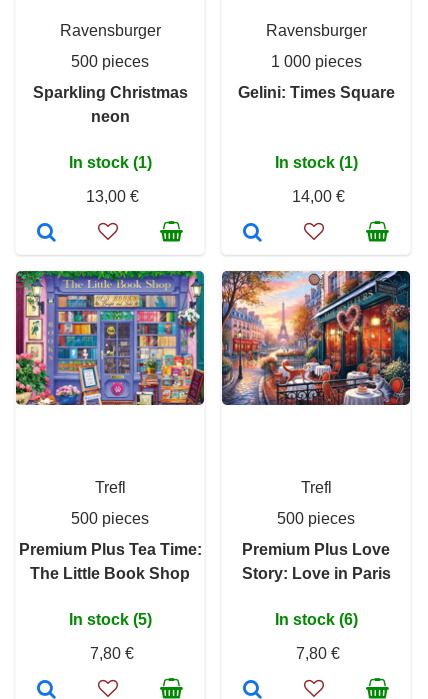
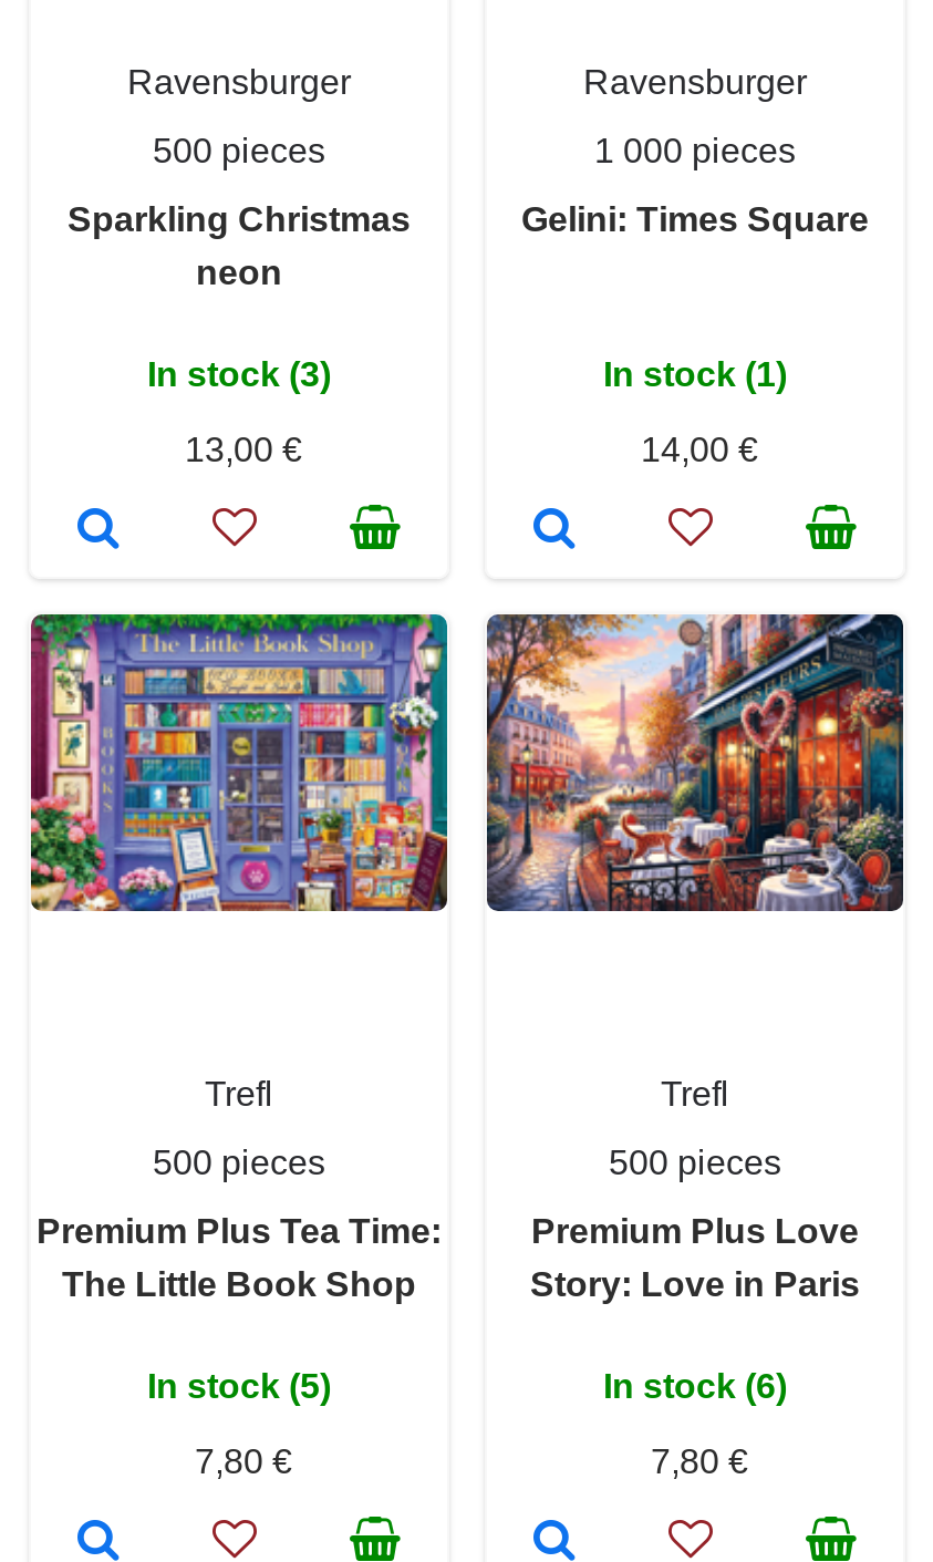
[68,154,151,171] In stock (1) -> [147,355,331,393] In stock (3)

